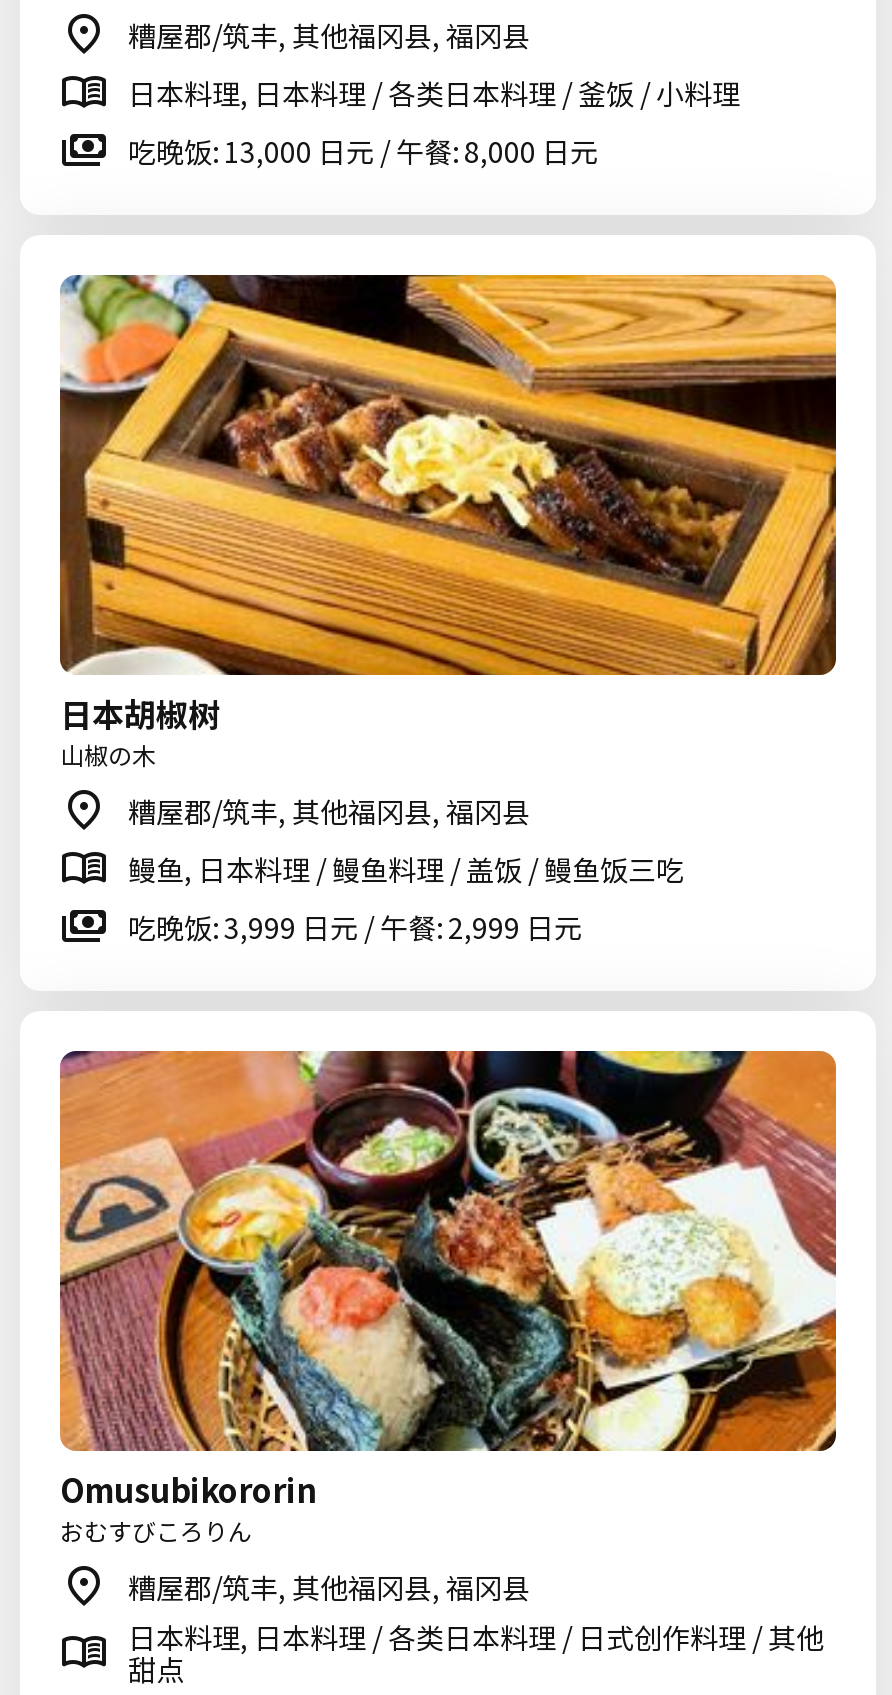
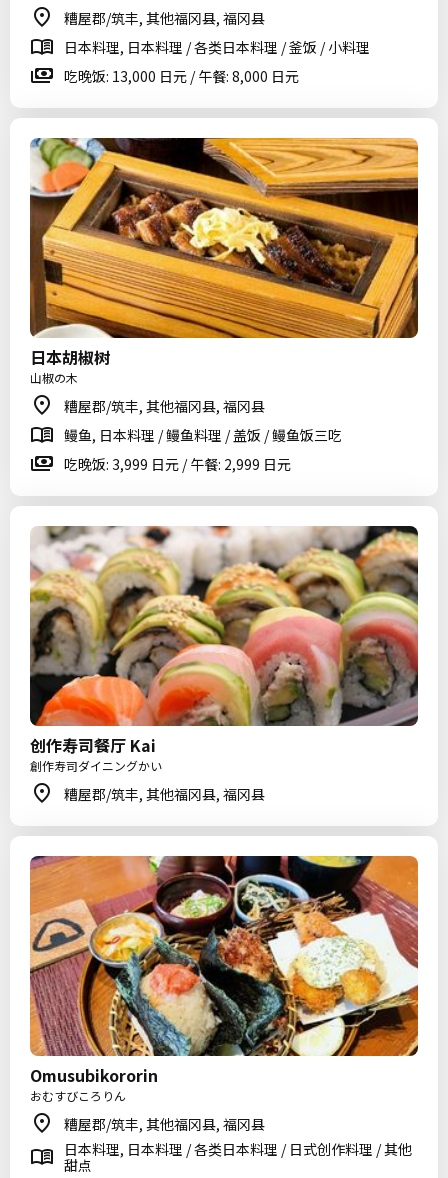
none -> [29,525,419,804] [image] | 创作寿司餐厅 Kai | 創作寿司ダイニングかい | 糟屋郡/筑丰, 其他福冈县, 福冈县

